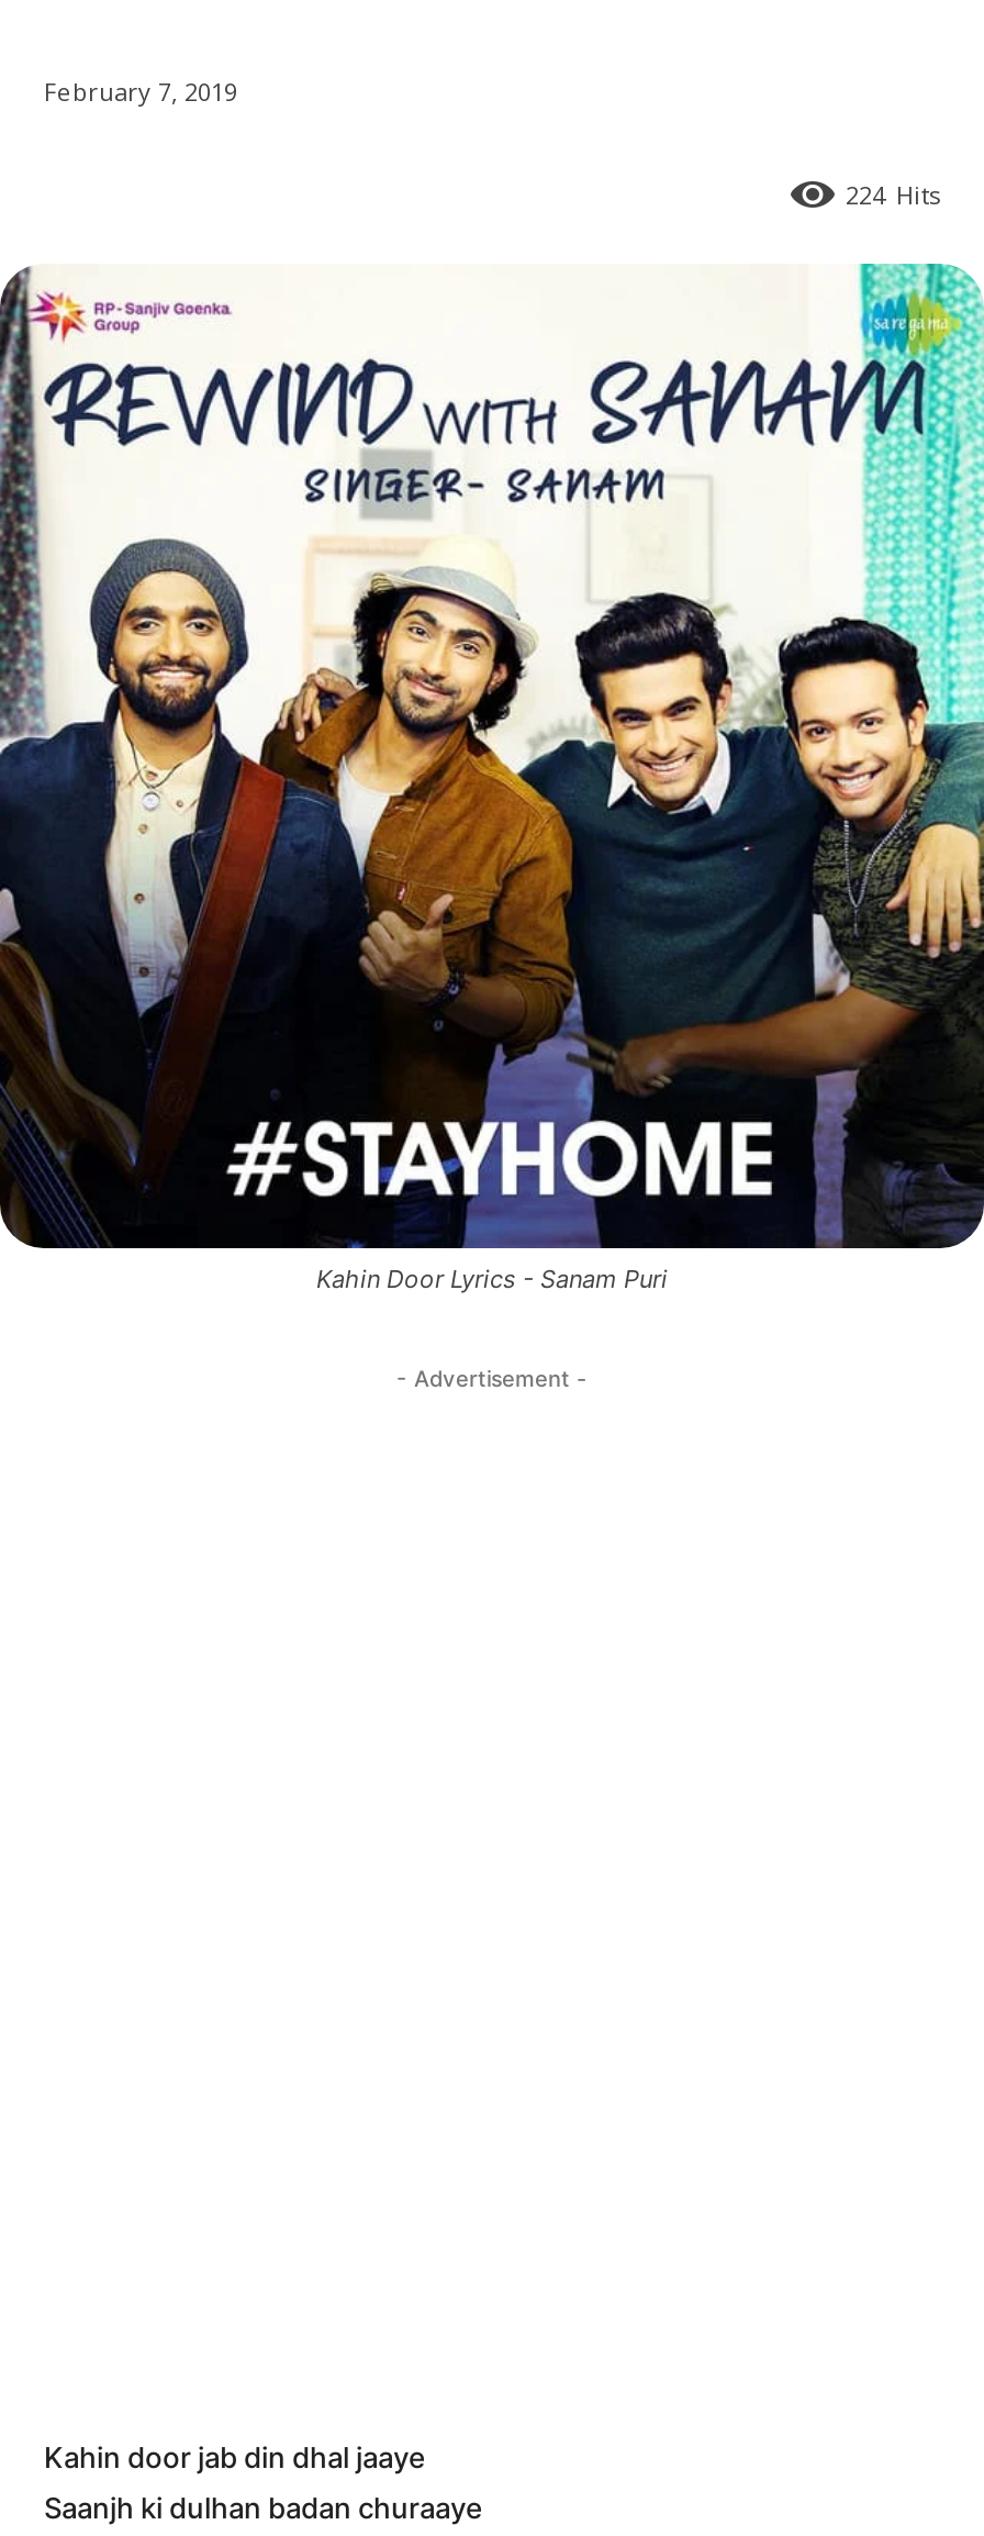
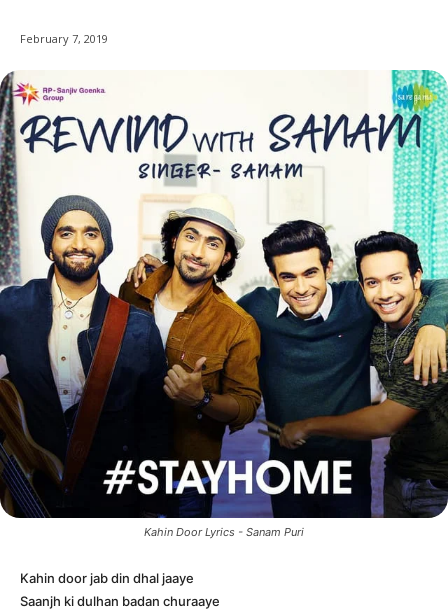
[846,178,940,211] 224 Hits -> none
[396,1365,588,1391] - Advertisement - -> none

